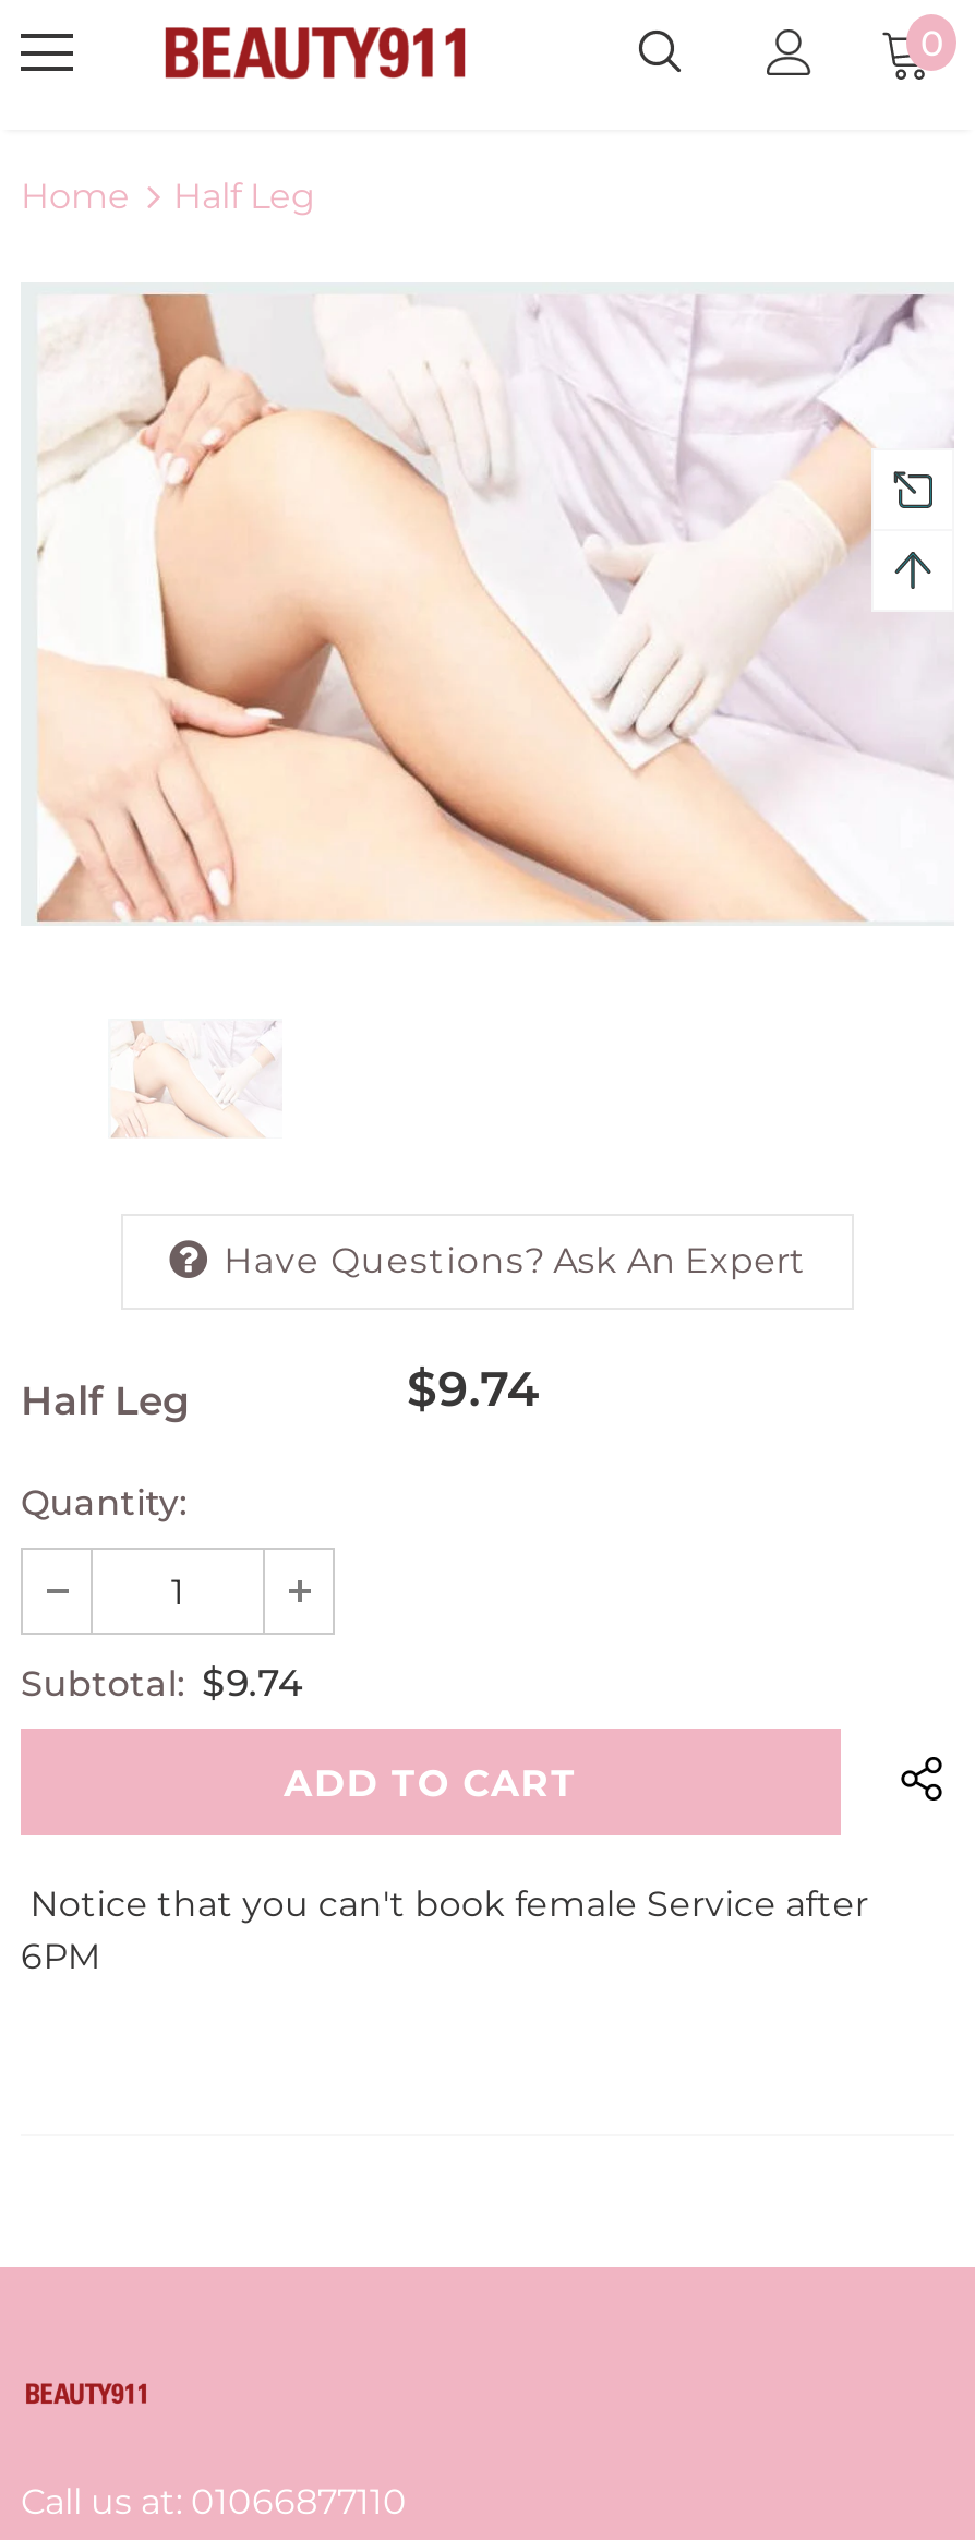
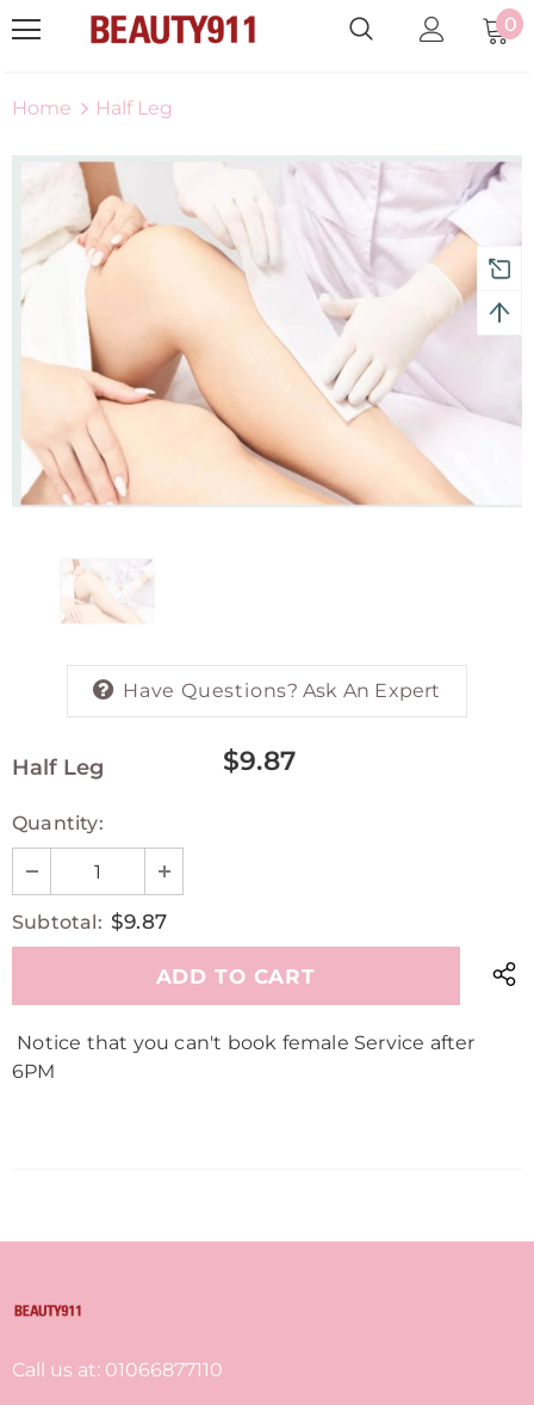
[407,1361,540,1420] $9.74 -> [223,745,296,777] $9.87
[21,1662,302,1705] Subtotal: $9.74 -> [12,910,167,934] Subtotal: $9.87

